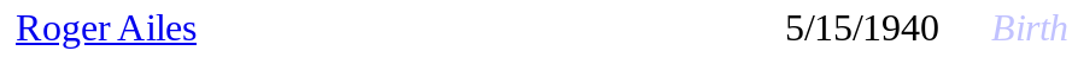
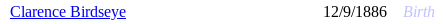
[16,8,939,49] Roger Ailes | 5/15/1940 -> [10,3,387,20] Clarence Birdseye | 12/9/1886

